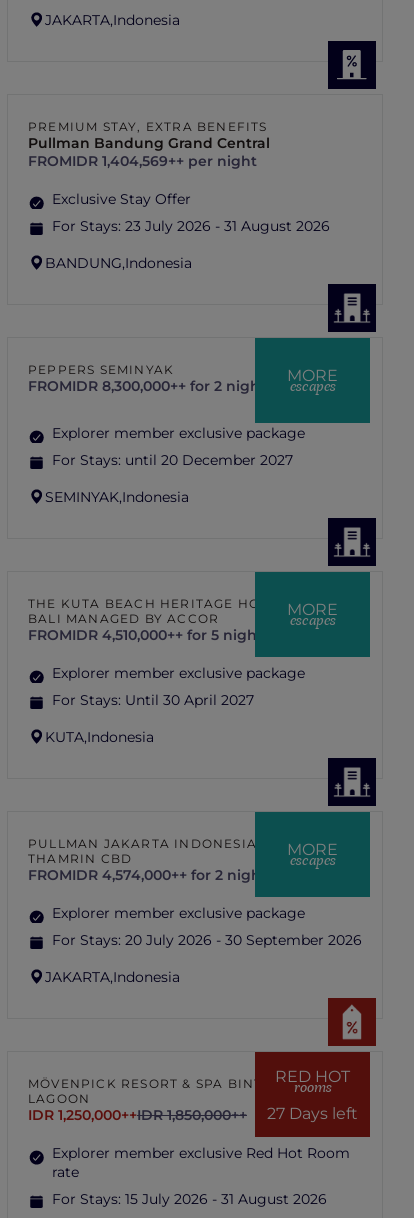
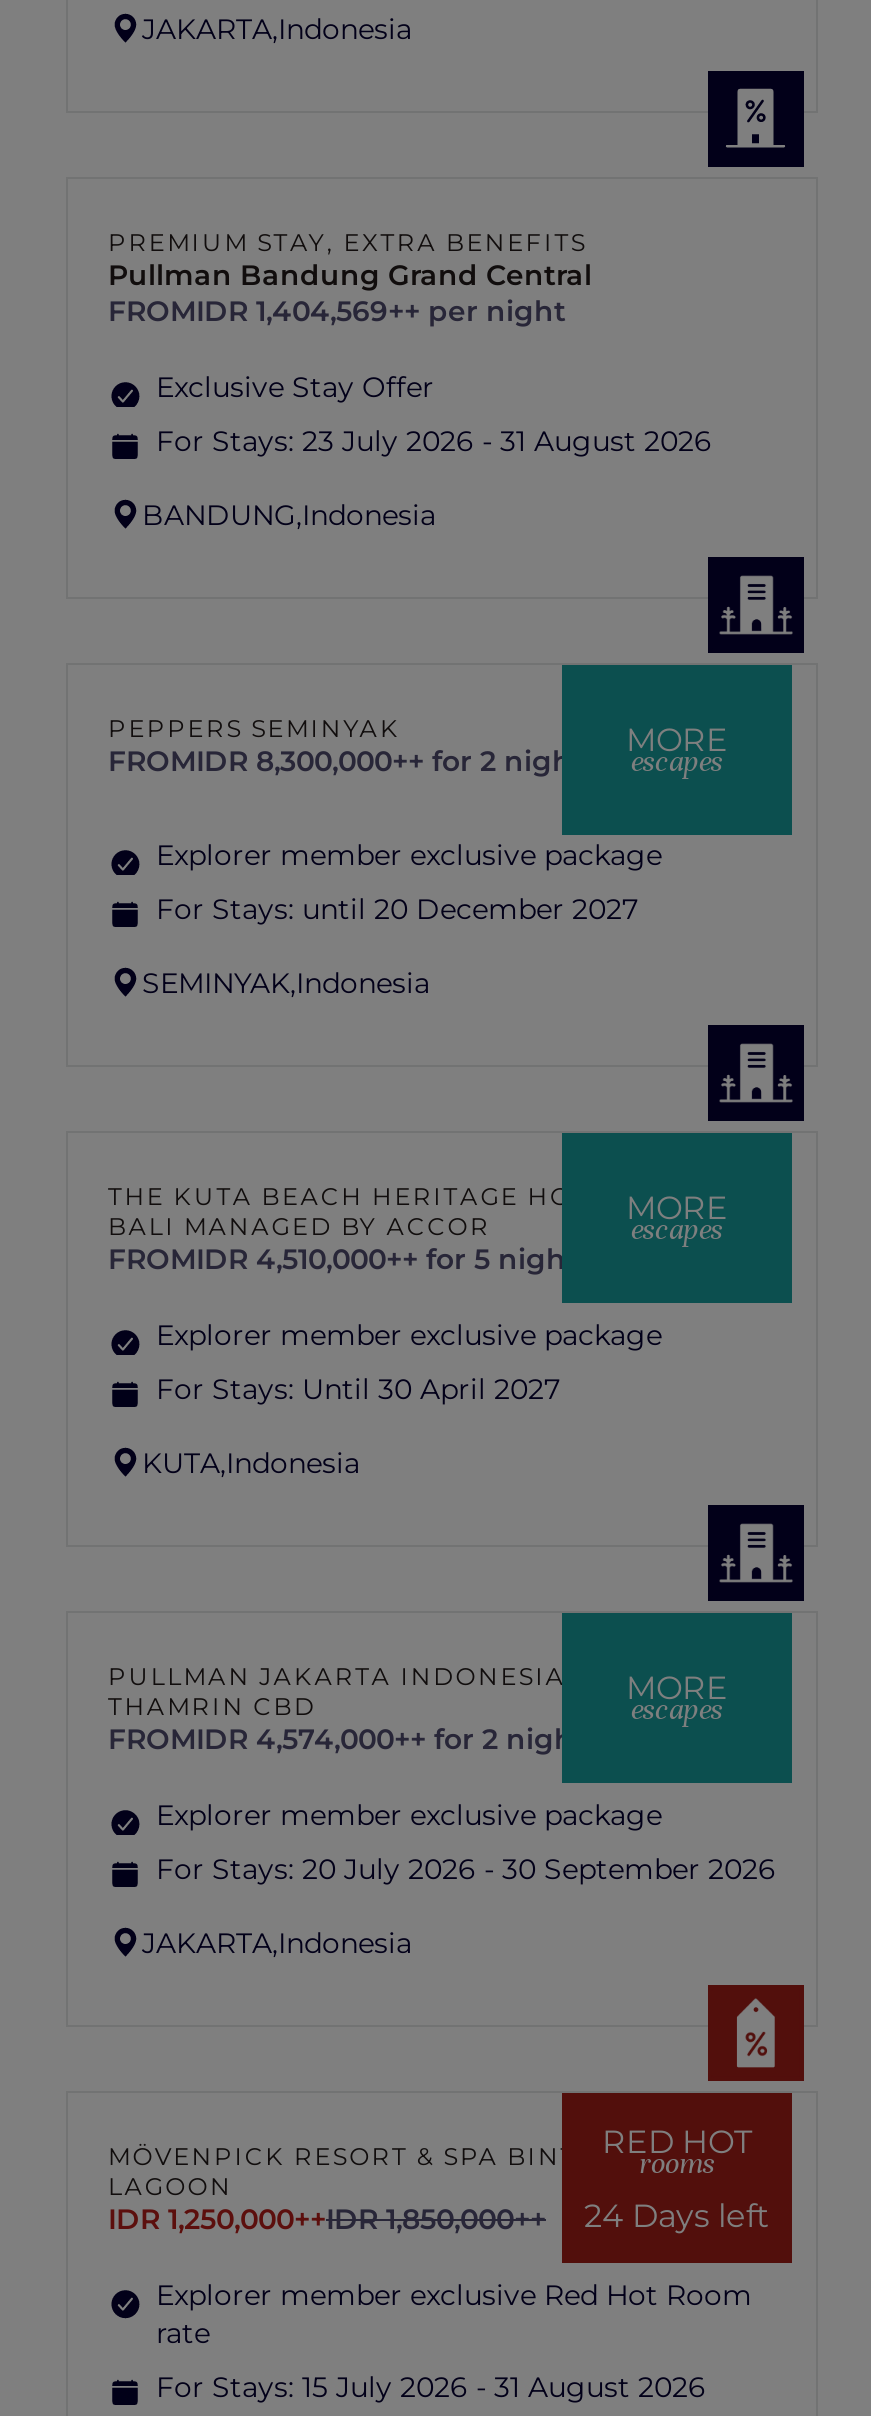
[267,1103,358,1122] 27 Days left -> [584,2196,770,2234] 24 Days left

